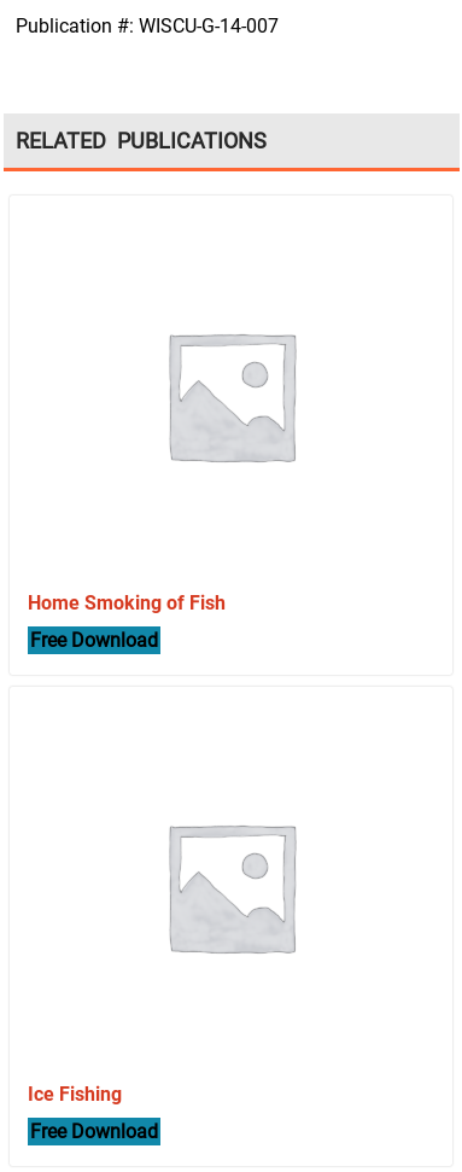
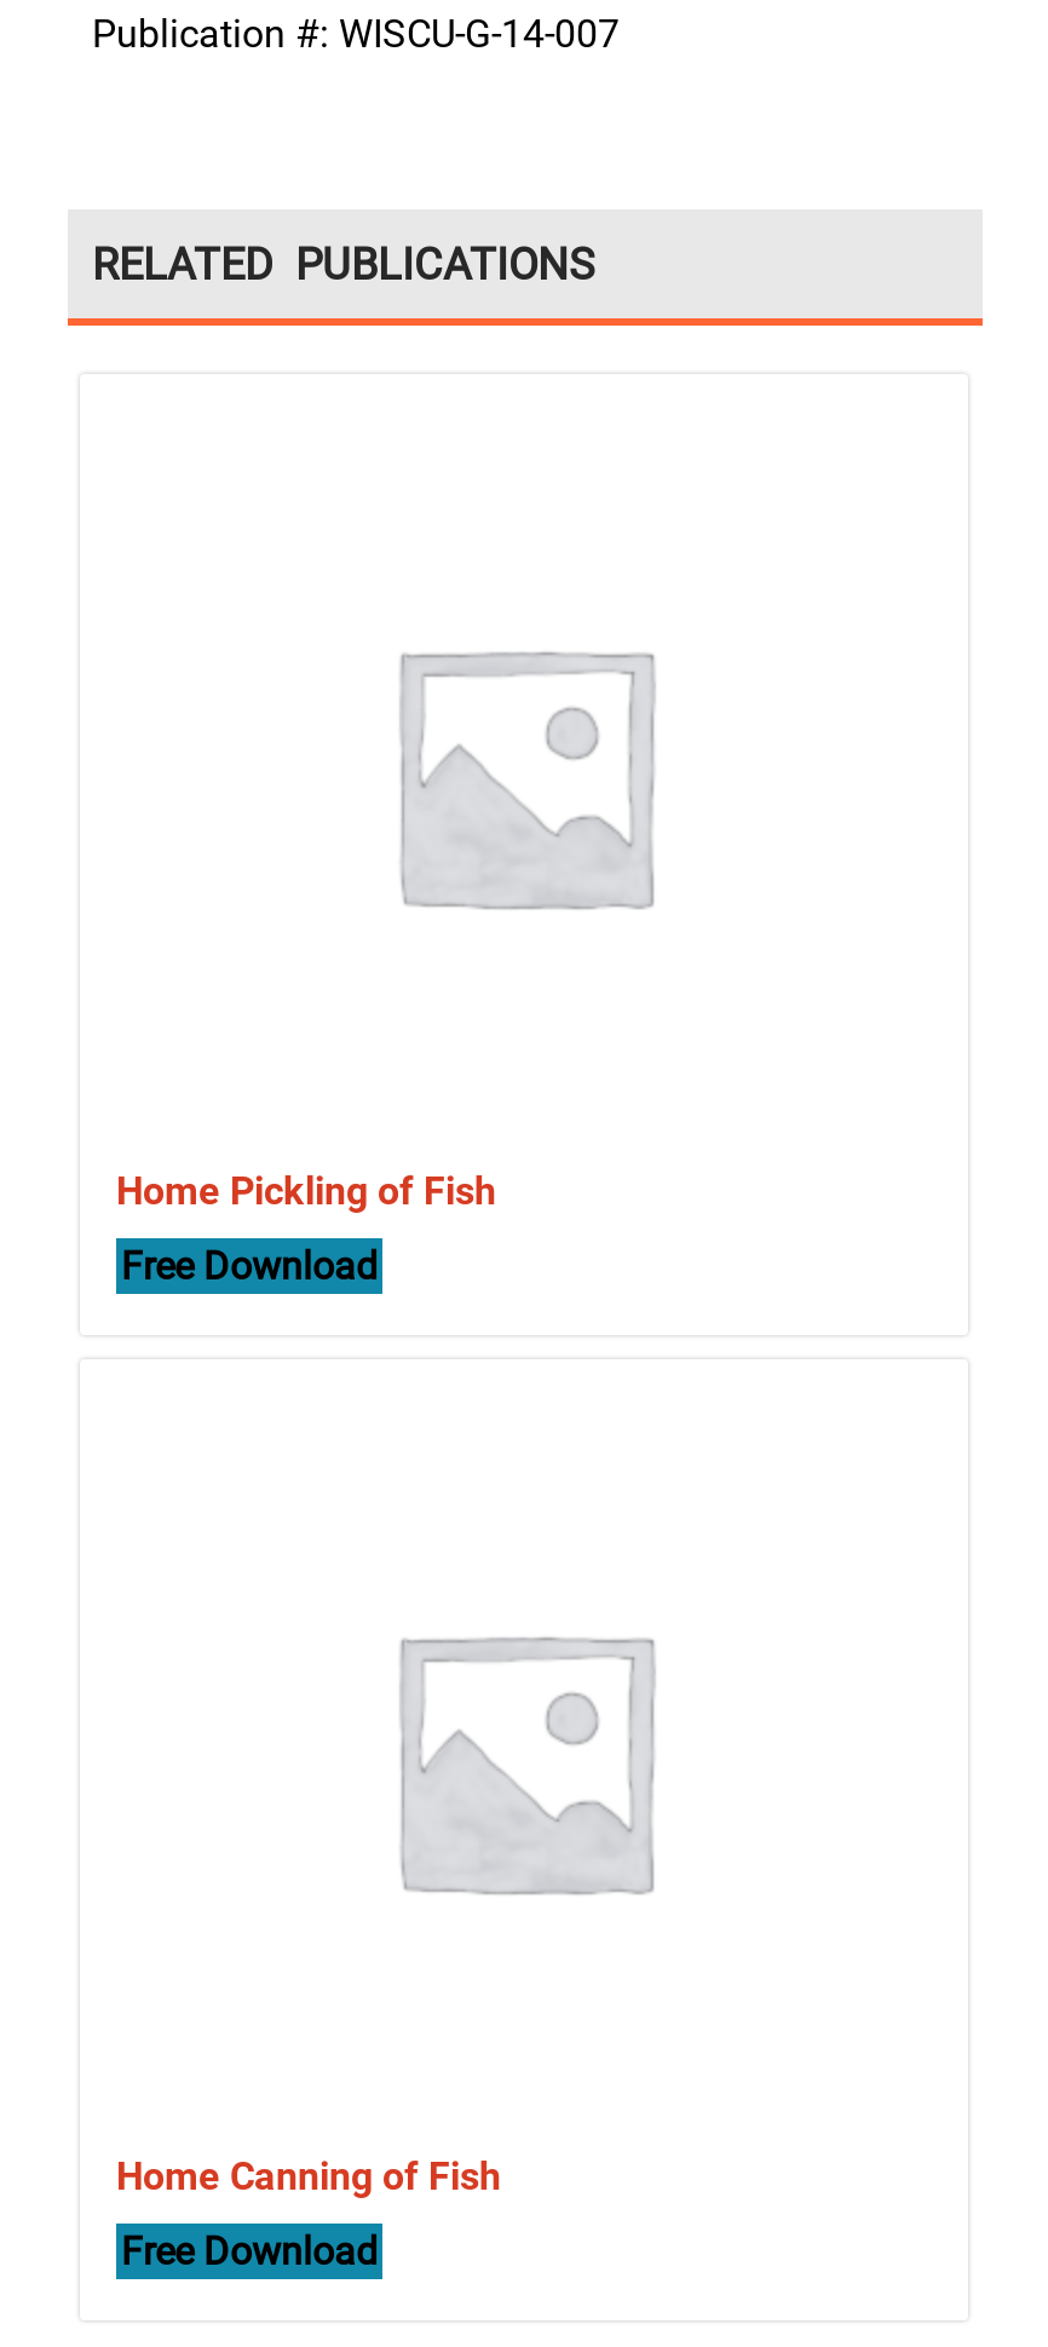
[28,591,226,614] Home Smoking of Fish -> [116,1168,496,1214] Home Pickling of Fish
[28,1083,122,1106] Ice Fishing -> [116,2153,501,2199] Home Canning of Fish

